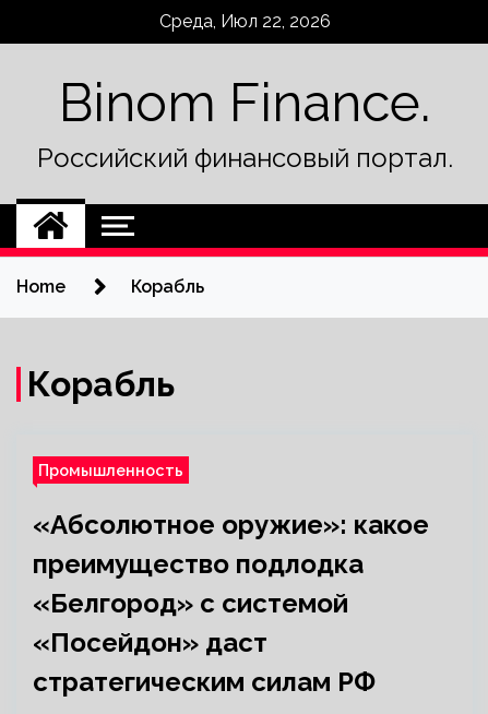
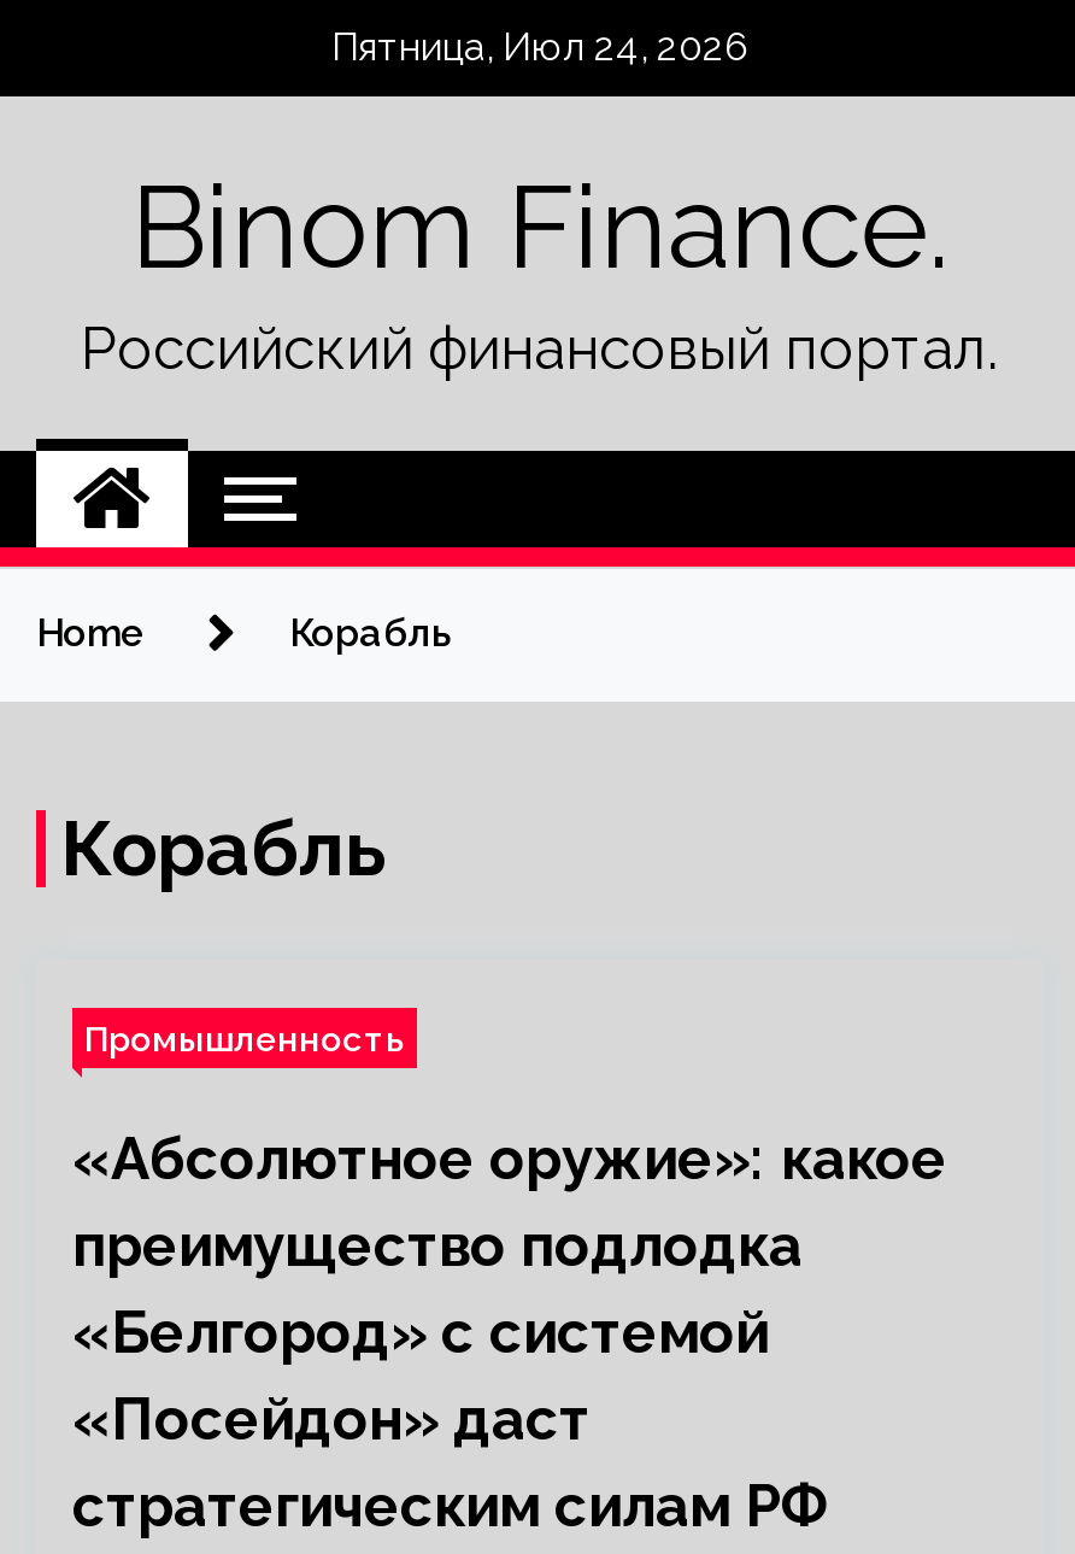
[159,11,330,32] Среда, Июл 22, 2026 -> [331,24,748,70] Пятница, Июл 24, 2026

